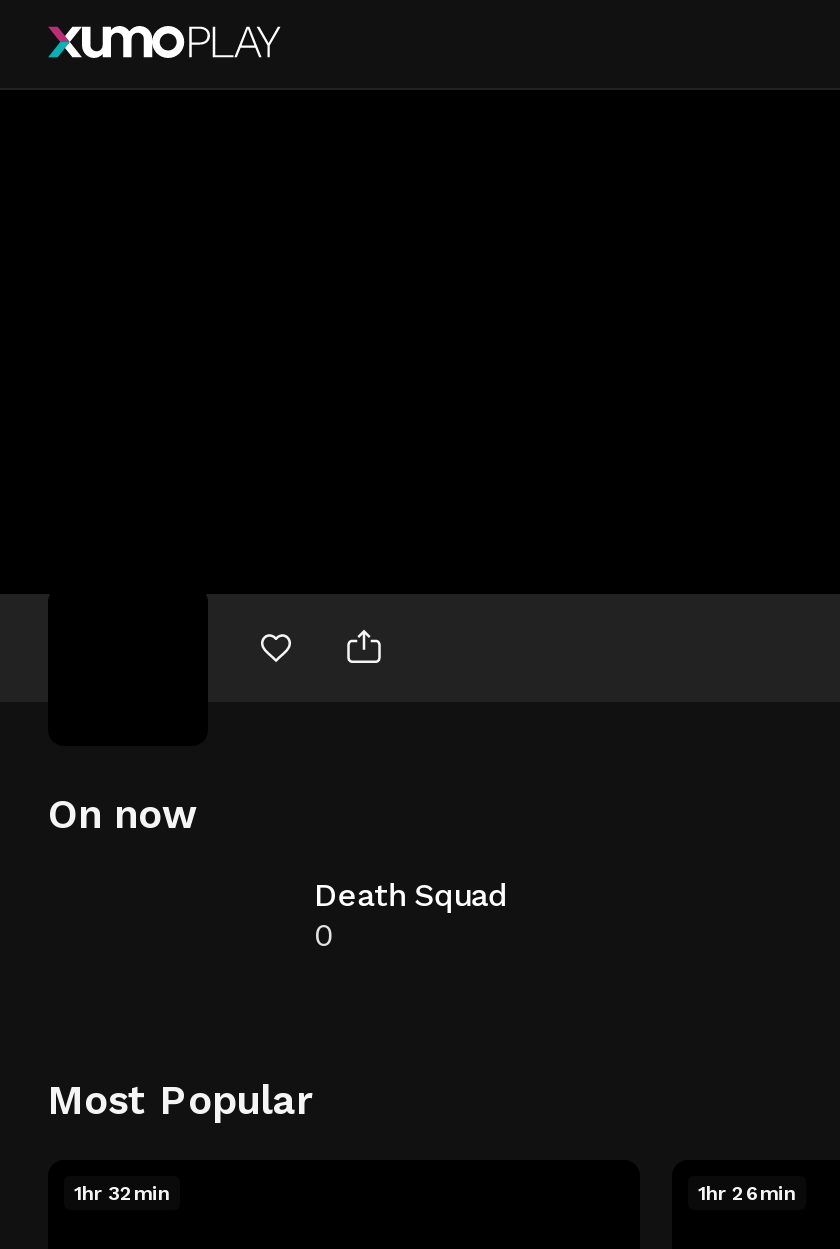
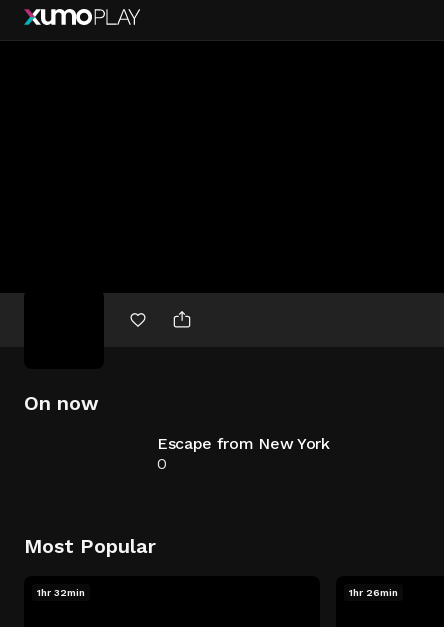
[314,876,507,914] Death Squad -> [157,434,330,453] Escape from New York

